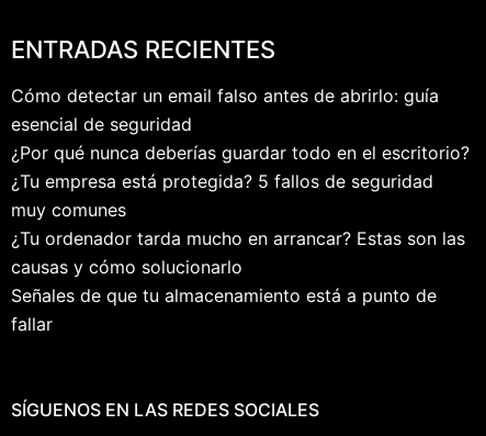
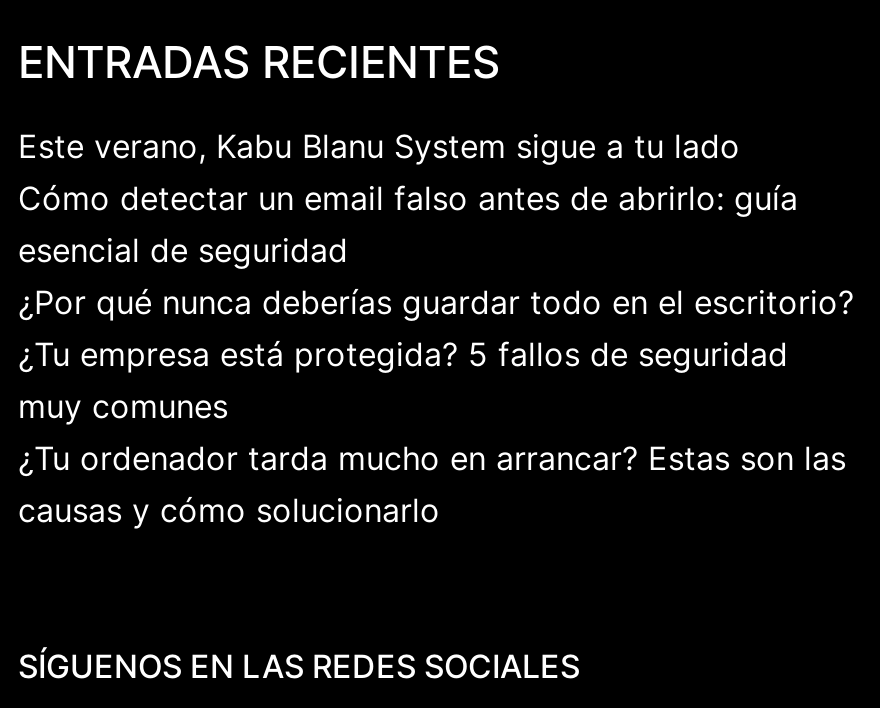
none -> [18,126,740,166] Este verano, Kabu Blanu System sigue a tu lado
moved [11,85,470,278] -> [18,178,854,530]: Cómo detectar un email falso antes de abrirlo: guía | esencial de seguridad | ¿Por qué nunca deberías guardar todo en el escritorio? | ¿Tu empresa está protegida? 5 fallos de seguridad | muy comunes | ¿Tu ordenador tarda mucho en arrancar? Estas son las | causas y cómo solucionarlo
[11,284,437,335] Señales de que tu almacenamiento está a punto de | fallar -> none

